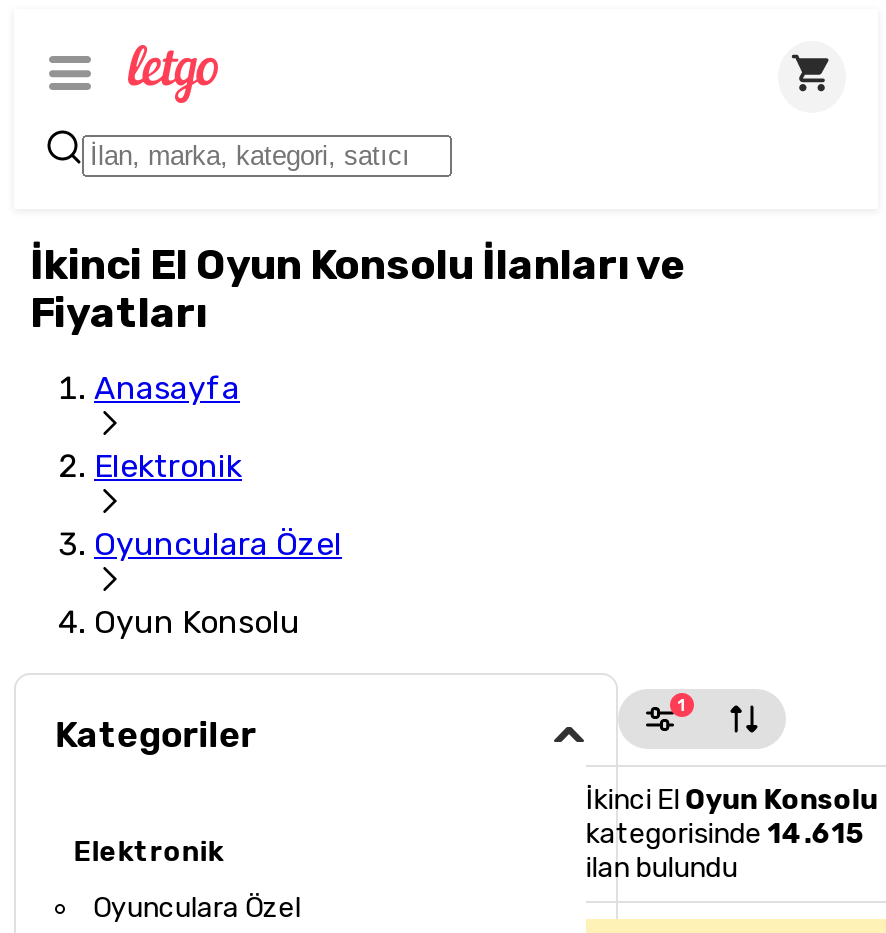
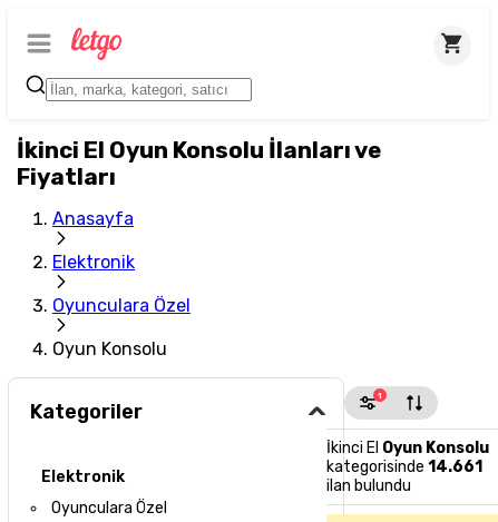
[585,817,863,851] kategorisinde 14.615 -> [326,457,482,476] kategorisinde 14.661

